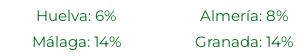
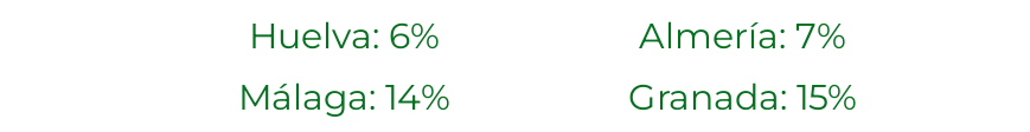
[200,6,288,25] Almería: 8% -> [639,13,845,58] Almería: 7%
[195,32,293,51] Granada: 14% -> [628,74,856,119] Granada: 15%

